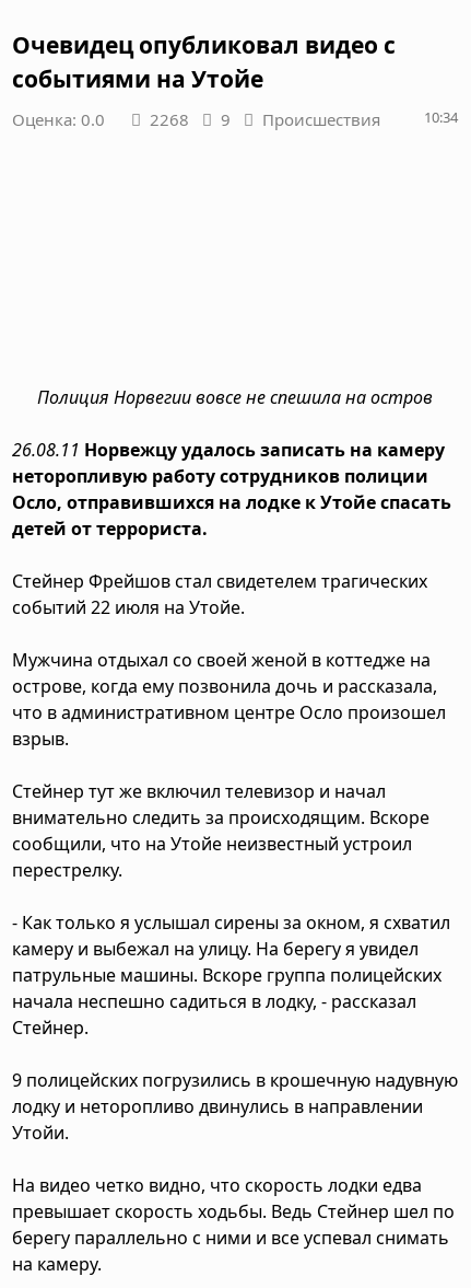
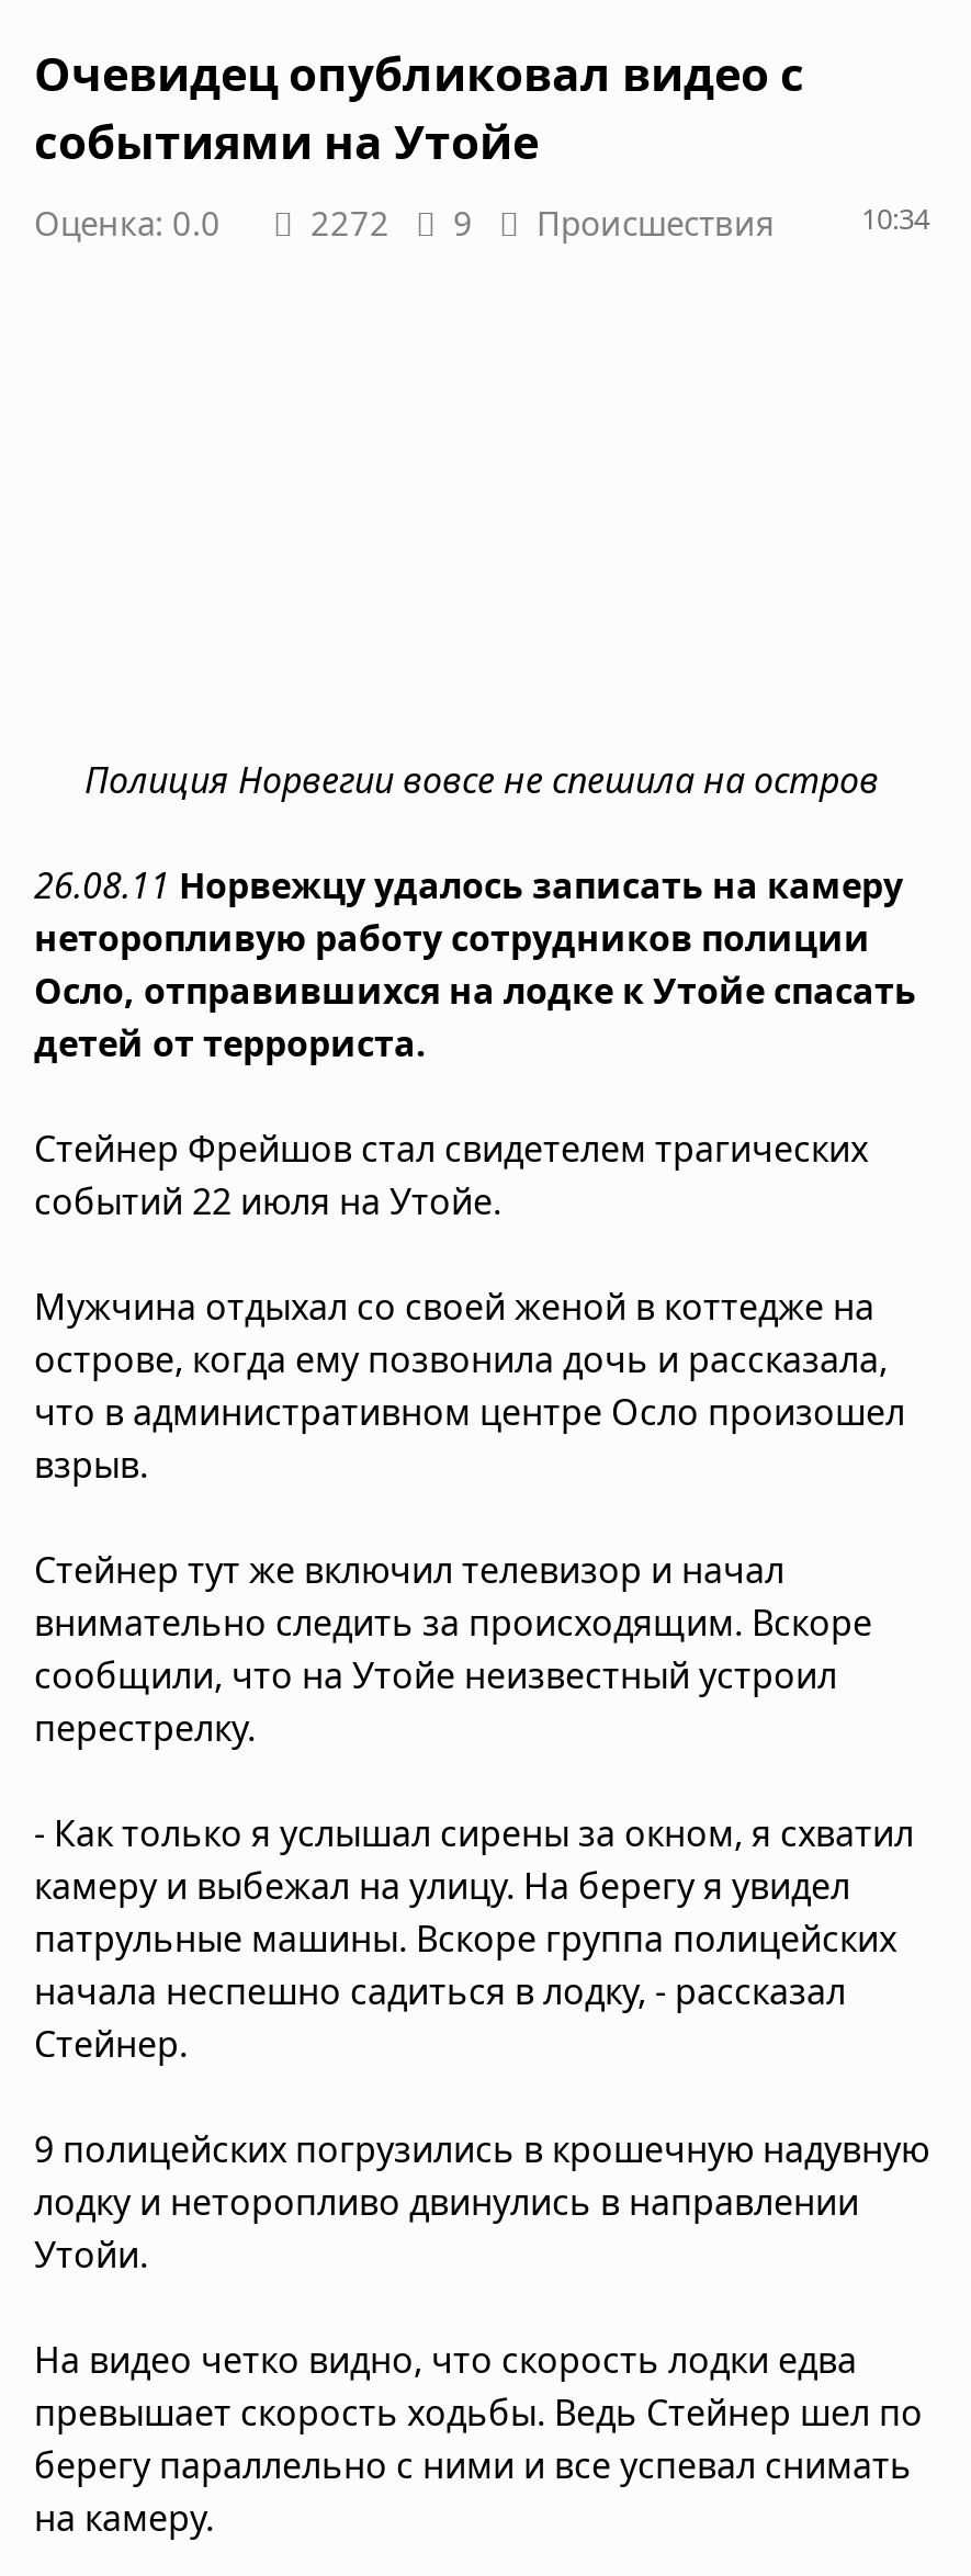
[12,108,380,130] Оценка: 0.0 2268 9 Происшествия -> [34,200,774,244] Оценка: 0.0 2272 9 Происшествия

